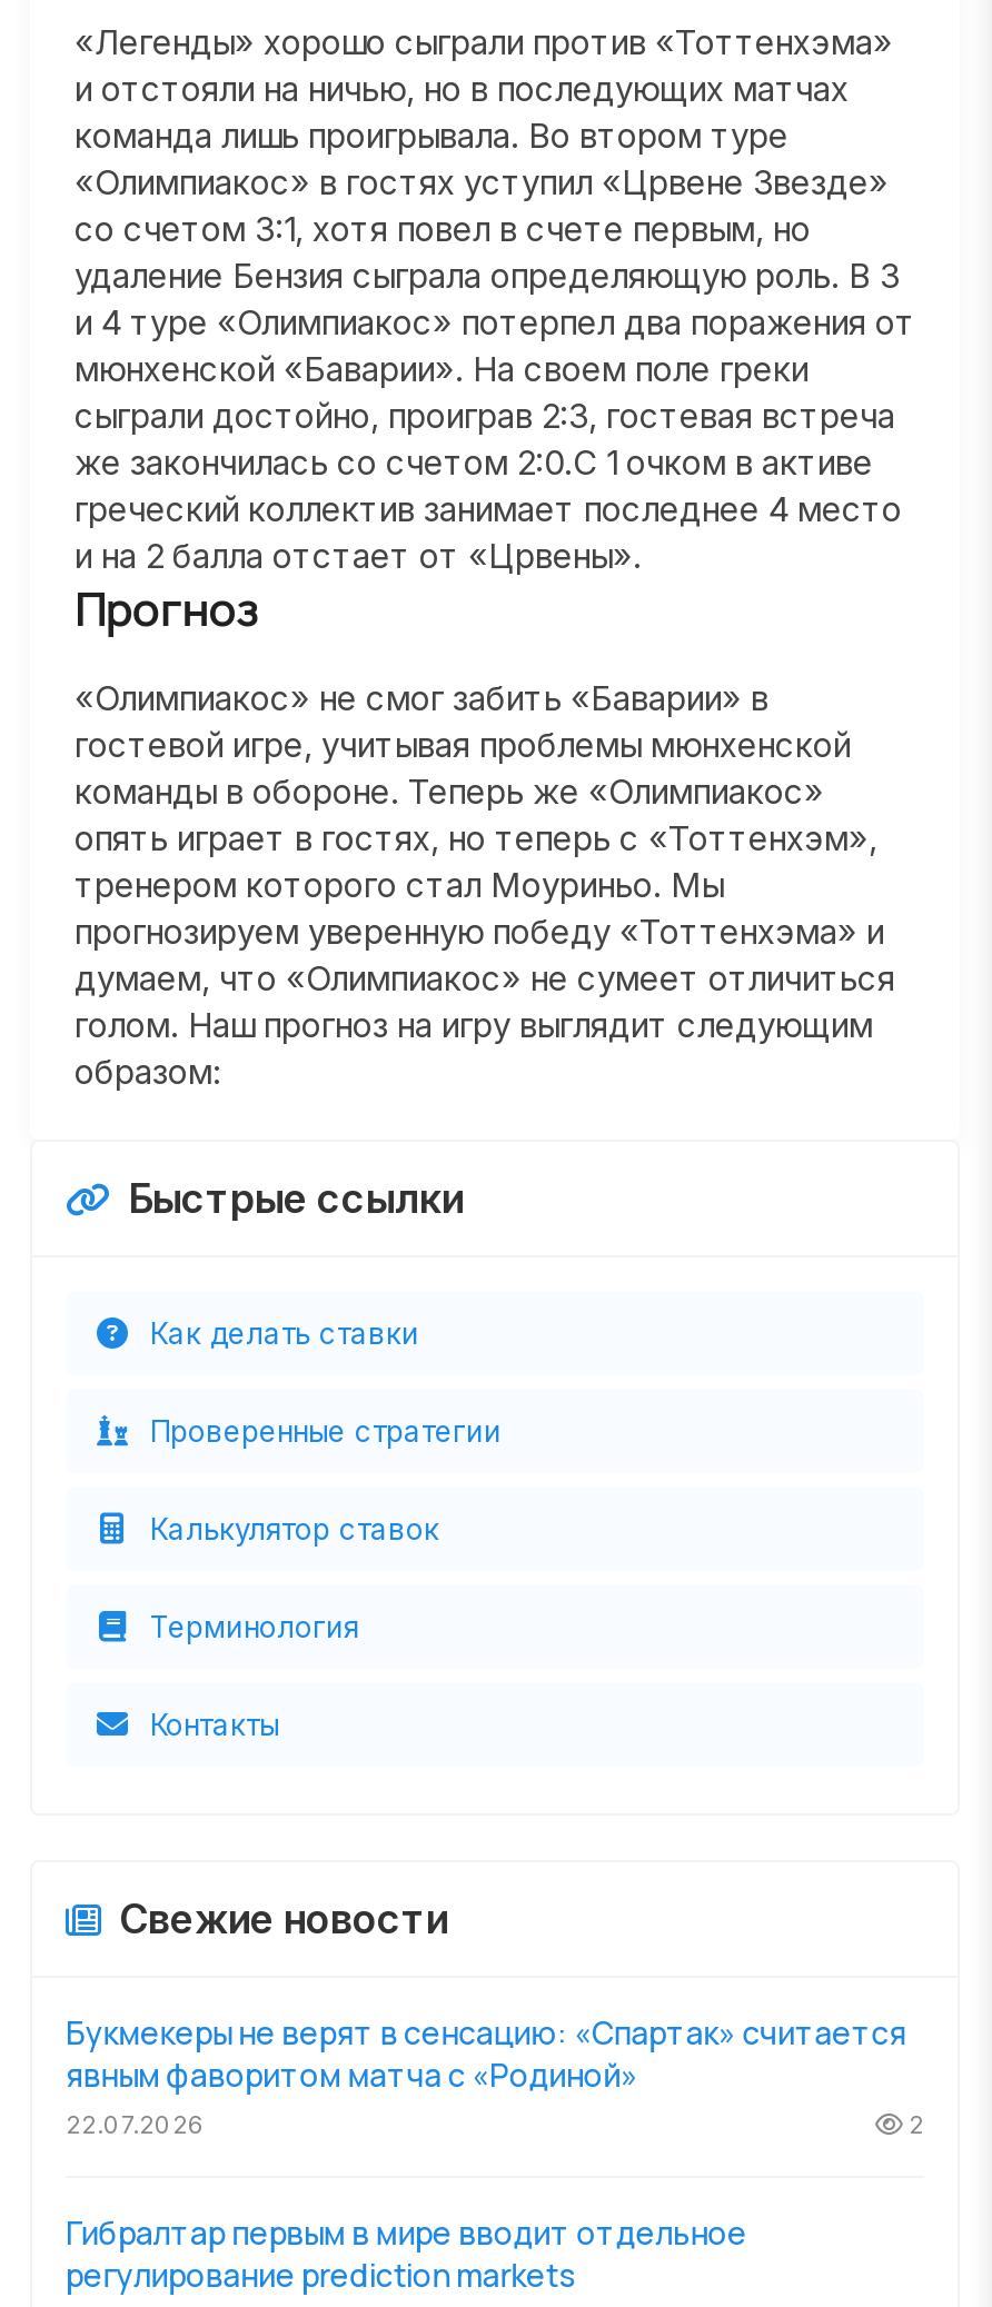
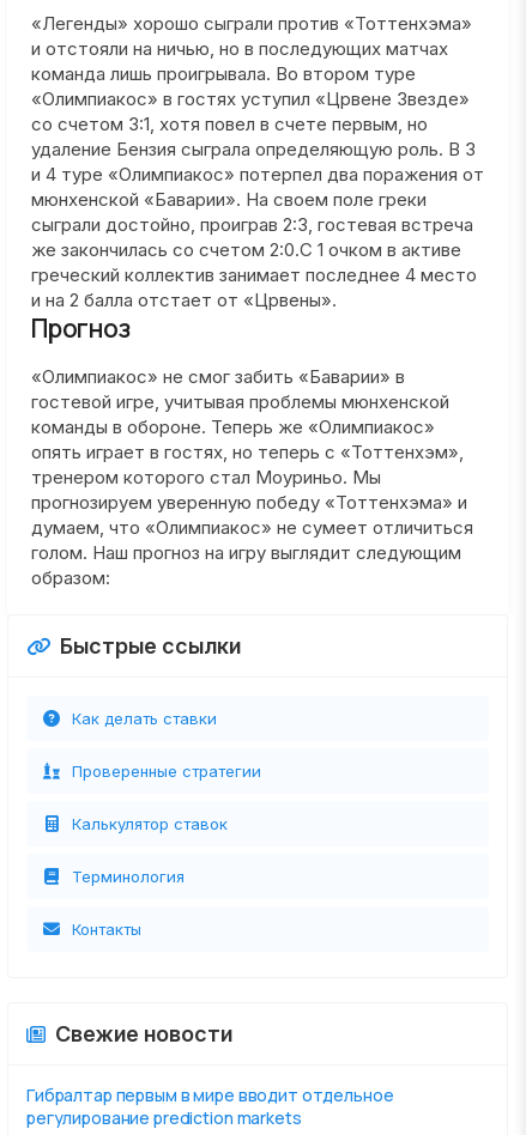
[66,2012,924,2141] Букмекеры не верят в сенсацию: «Спартак» считается | явным фаворитом матча с «Родиной» | 22.07.2026 | 2 -> none

